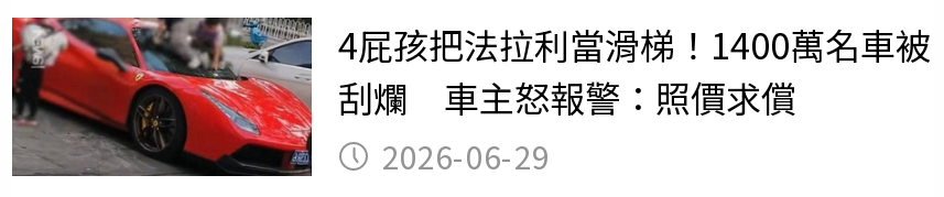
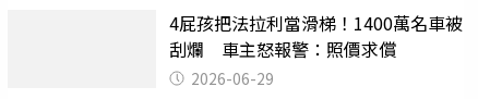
[10,15,314,178] [image] -> none

